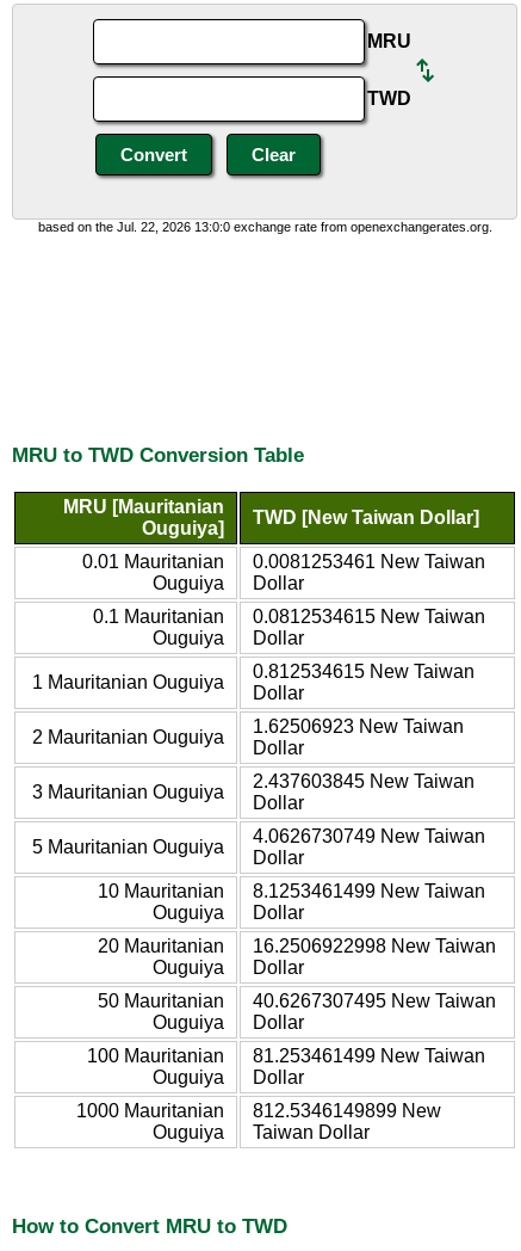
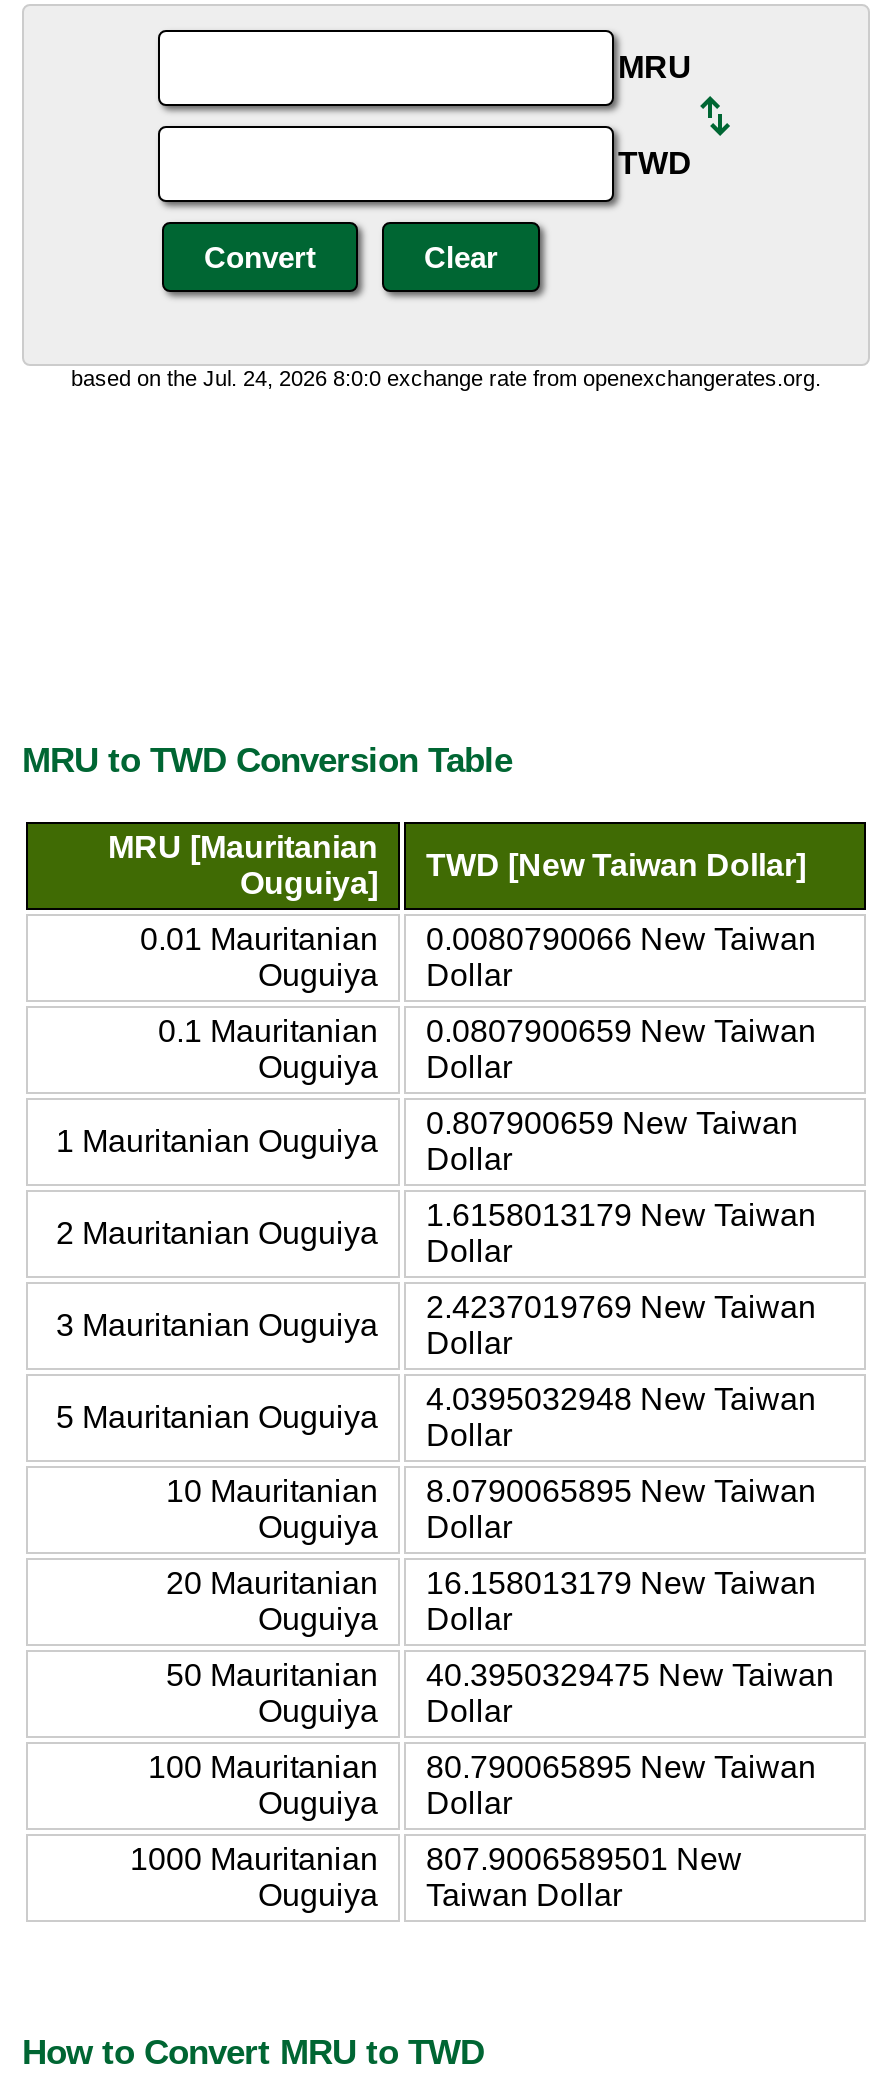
[38,220,492,234] based on the Jul. 22, 2026 13:0:0 exchange rate from openexchangerates.org. -> [71,366,821,390] based on the Jul. 24, 2026 8:0:0 exchange rate from openexchangerates.org.
[82,551,485,571] 0.01 Mauritanian 0.0081253461 New Taiwan -> [140,921,816,955] 0.01 Mauritanian 0.0080790066 New Taiwan
[93,606,485,626] 0.1 Mauritanian 0.0812534615 New Taiwan -> [158,1013,816,1047] 0.1 Mauritanian 0.0807900659 New Taiwan
[253,661,475,681] 0.812534615 New Taiwan -> [426,1105,798,1139] 0.807900659 New Taiwan
[253,716,464,736] 1.62506923 New Taiwan -> [426,1197,816,1231] 1.6158013179 New Taiwan
[253,771,475,791] 2.437603845 New Taiwan -> [426,1289,816,1323] 2.4237019769 New Taiwan
[253,826,485,846] 4.0626730749 New Taiwan -> [426,1381,816,1415] 4.0395032948 New Taiwan
[98,881,485,901] 10 Mauritanian 8.1253461499 New Taiwan -> [166,1473,816,1507] 10 Mauritanian 8.0790065895 New Taiwan
[98,936,496,956] 20 Mauritanian 16.2506922998 New Taiwan -> [166,1565,816,1599] 20 Mauritanian 16.158013179 New Taiwan
[98,990,496,1011] 50 Mauritanian 40.6267307495 New Taiwan -> [166,1657,834,1691] 50 Mauritanian 40.3950329475 New Taiwan
[87,1045,485,1066] 100 Mauritanian 81.253461499 New Taiwan -> [148,1749,816,1783] 100 Mauritanian 80.790065895 New Taiwan
[76,1100,441,1121] 1000 Mauritanian 812.5346149899 New -> [130,1841,742,1875] 1000 Mauritanian 807.9006589501 New

